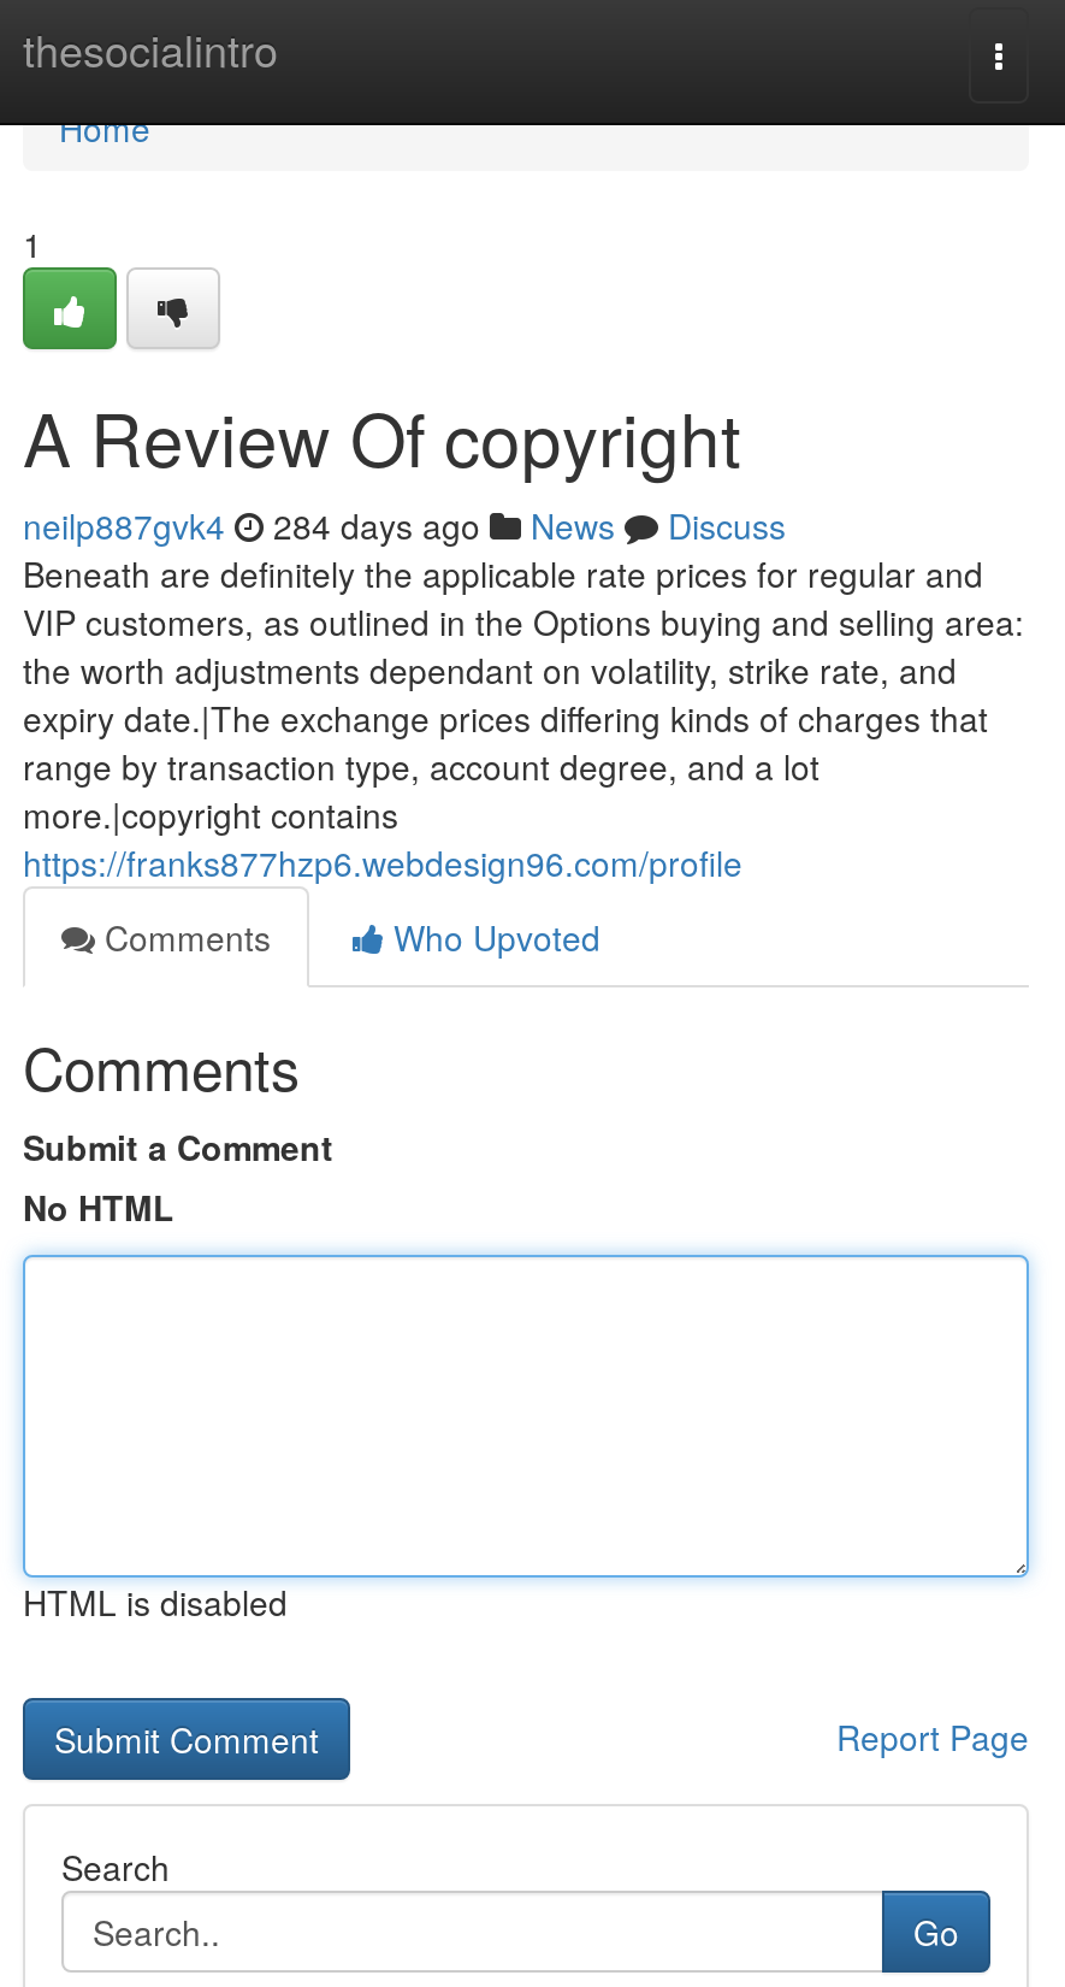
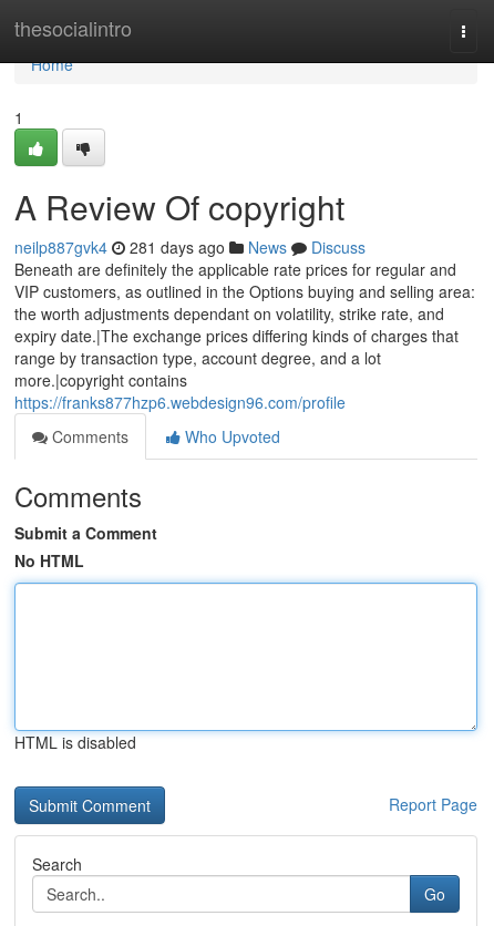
[23,501,786,549] neilp887gvk4 284 days ago News Discuss -> [14,236,366,258] neilp887gvk4 281 days ago News Discuss

